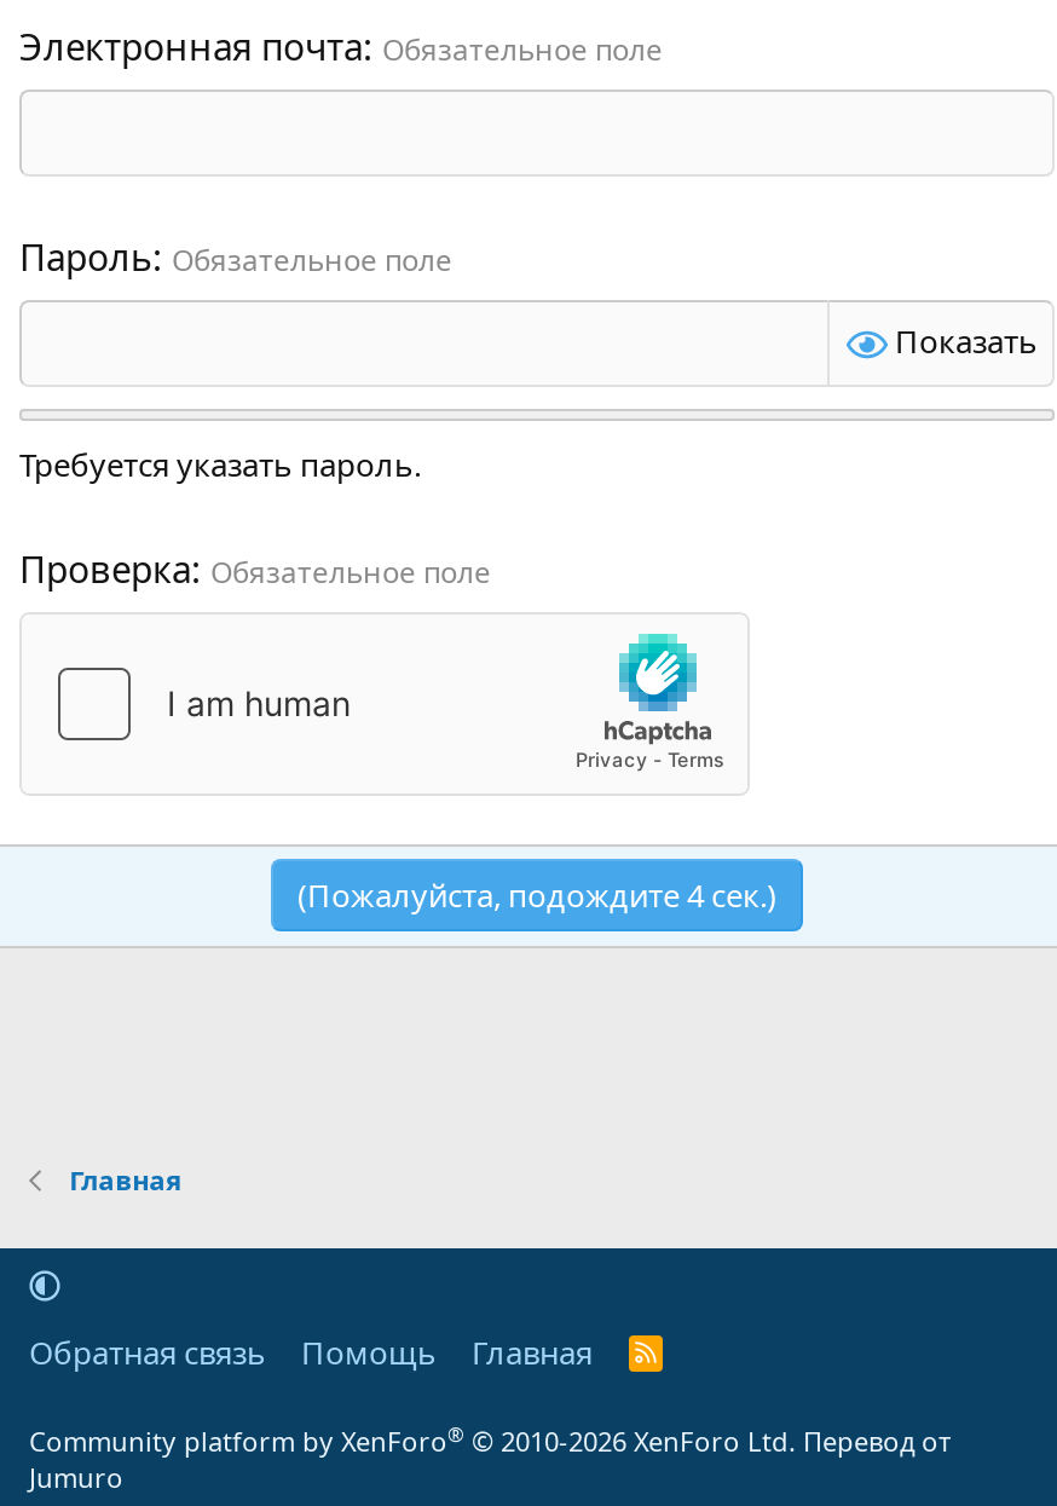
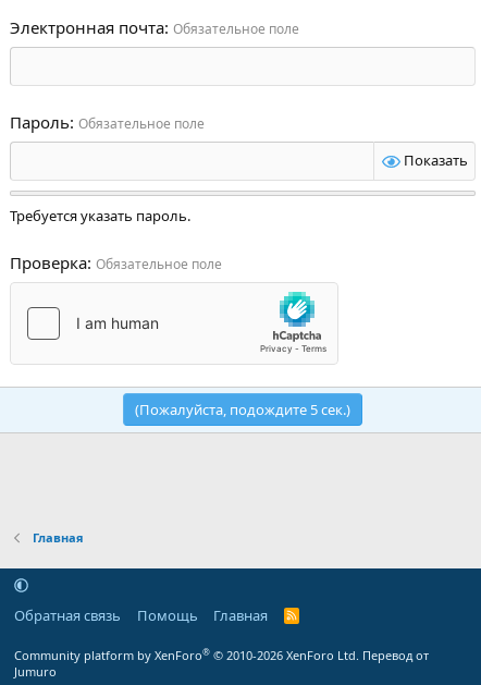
[298,873,776,917] (Пожалуйста, подождите 4сек.) -> [135,400,350,419] (Пожалуйста, подождите 5сек.)

